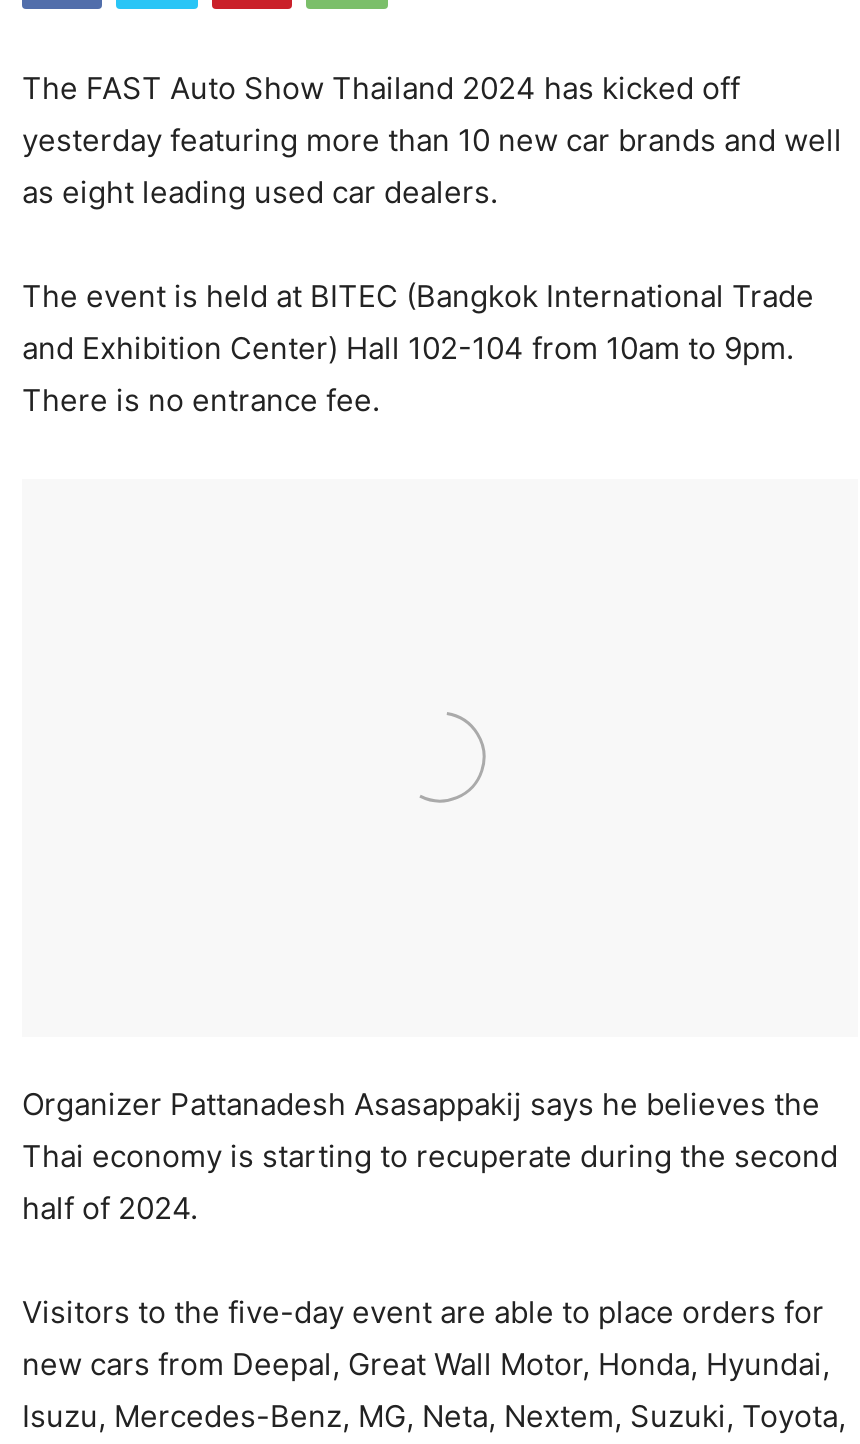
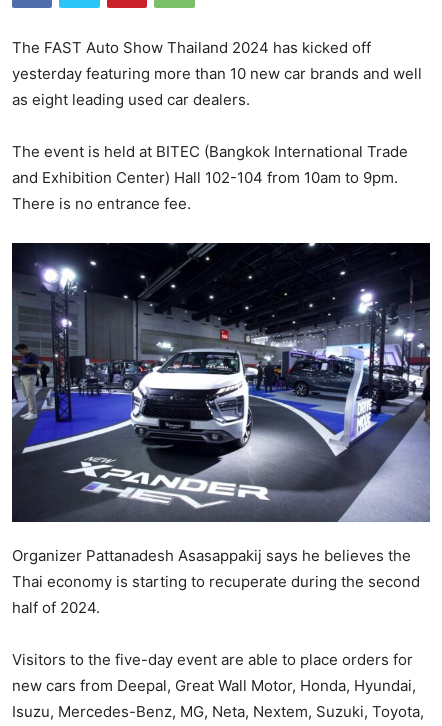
none -> [11,242,431,523] [image]

